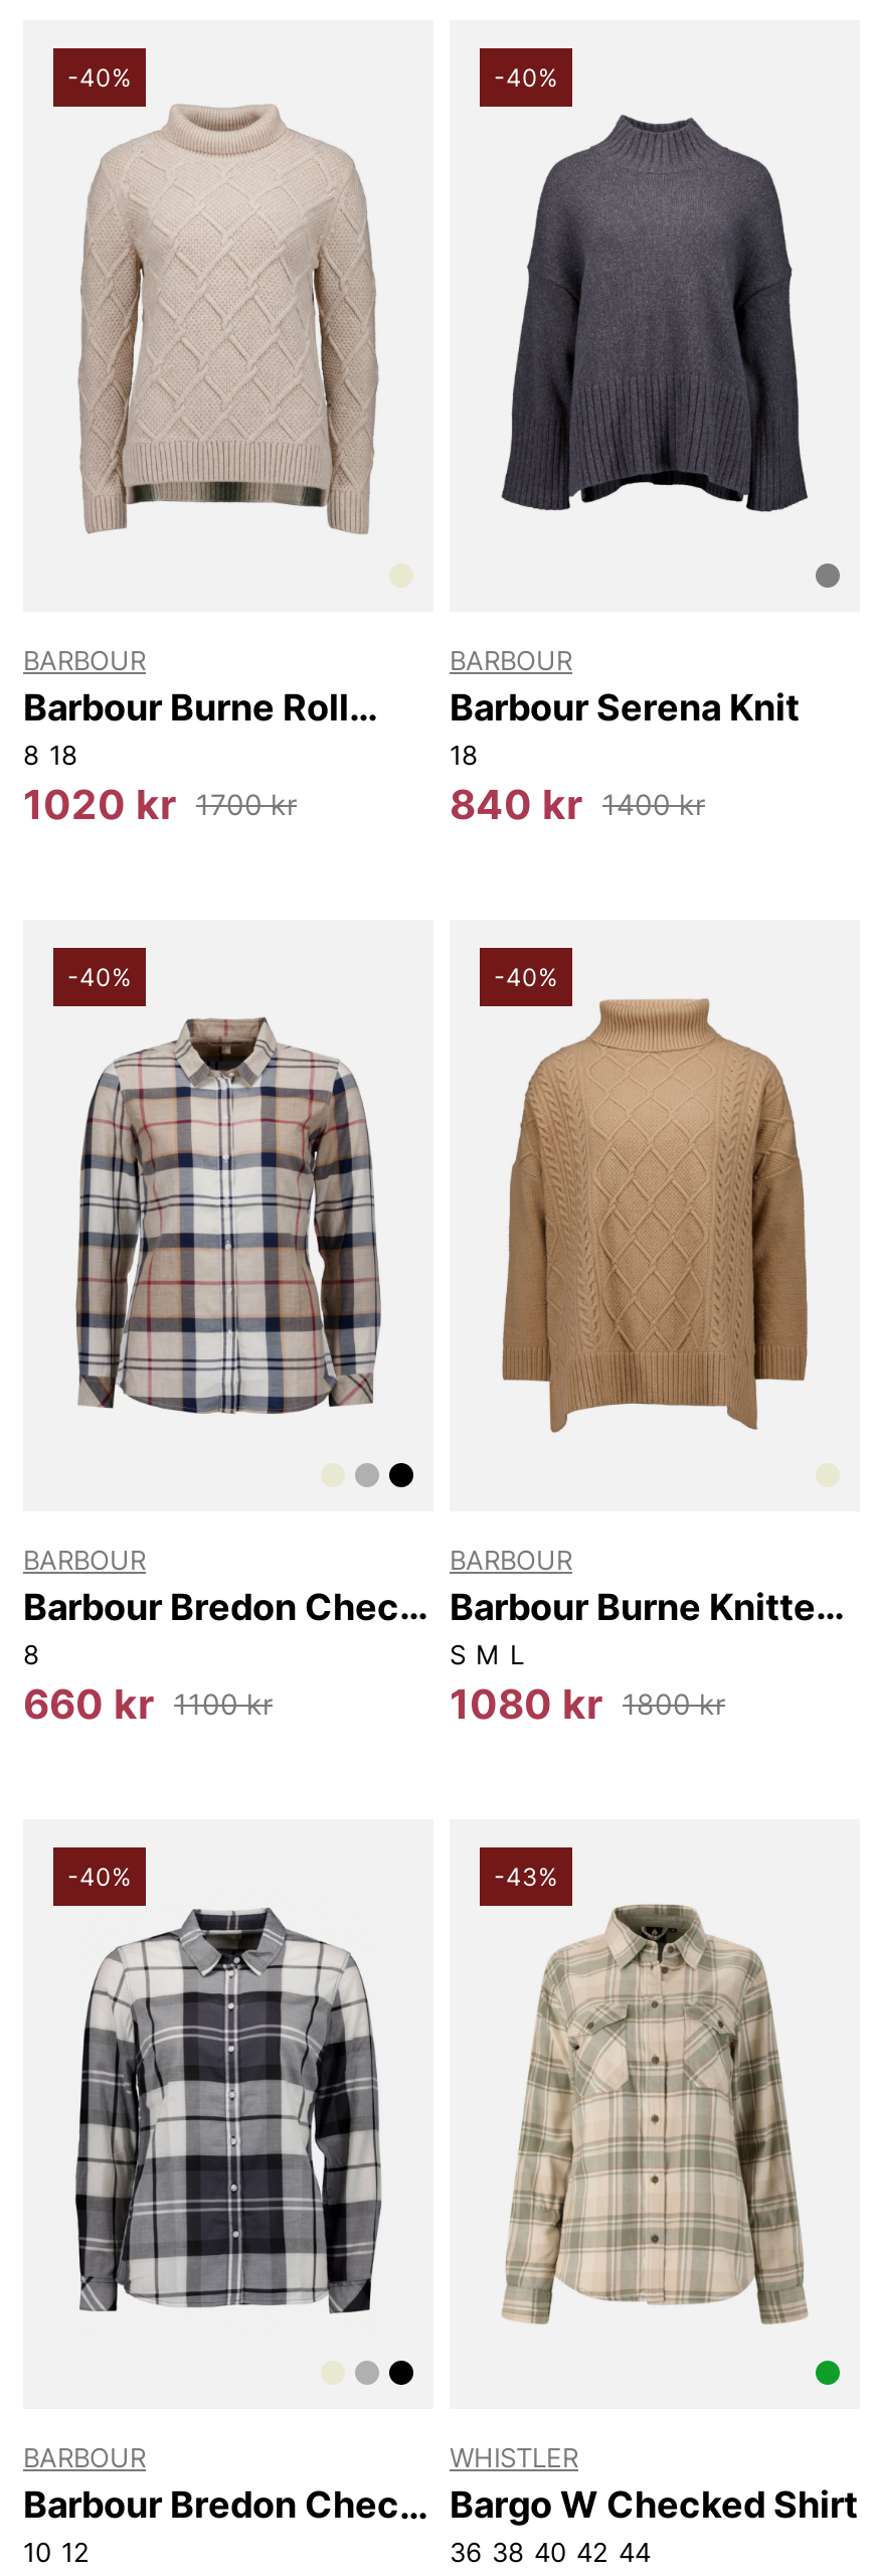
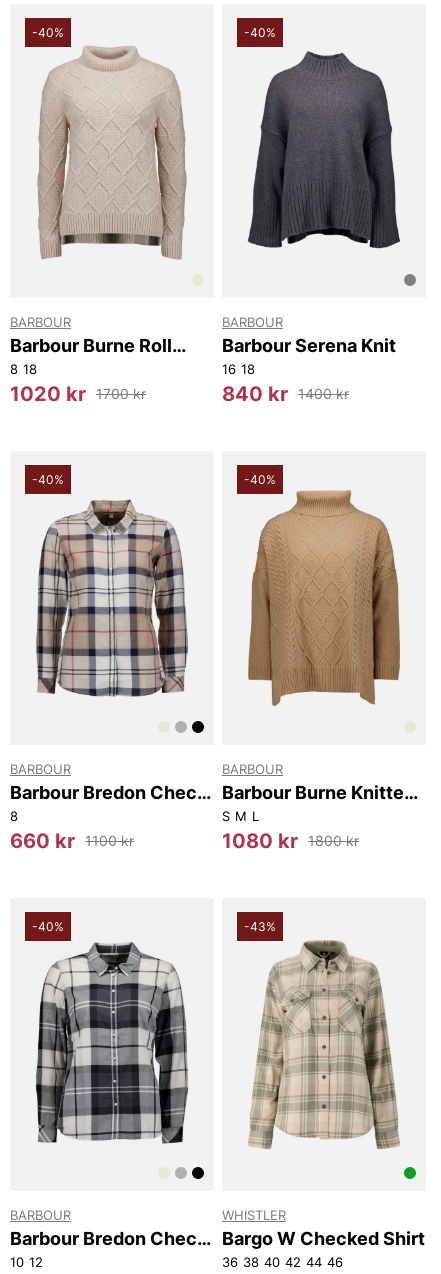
[450,739,478,771] 18 -> [222,361,255,377] 16 18
[450,2537,651,2569] 36 38 40 42 44 -> [222,1254,343,1270] 36 38 40 42 44 46

